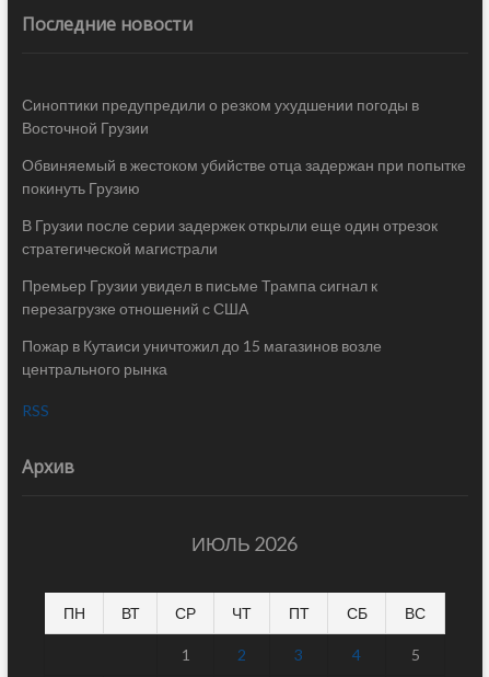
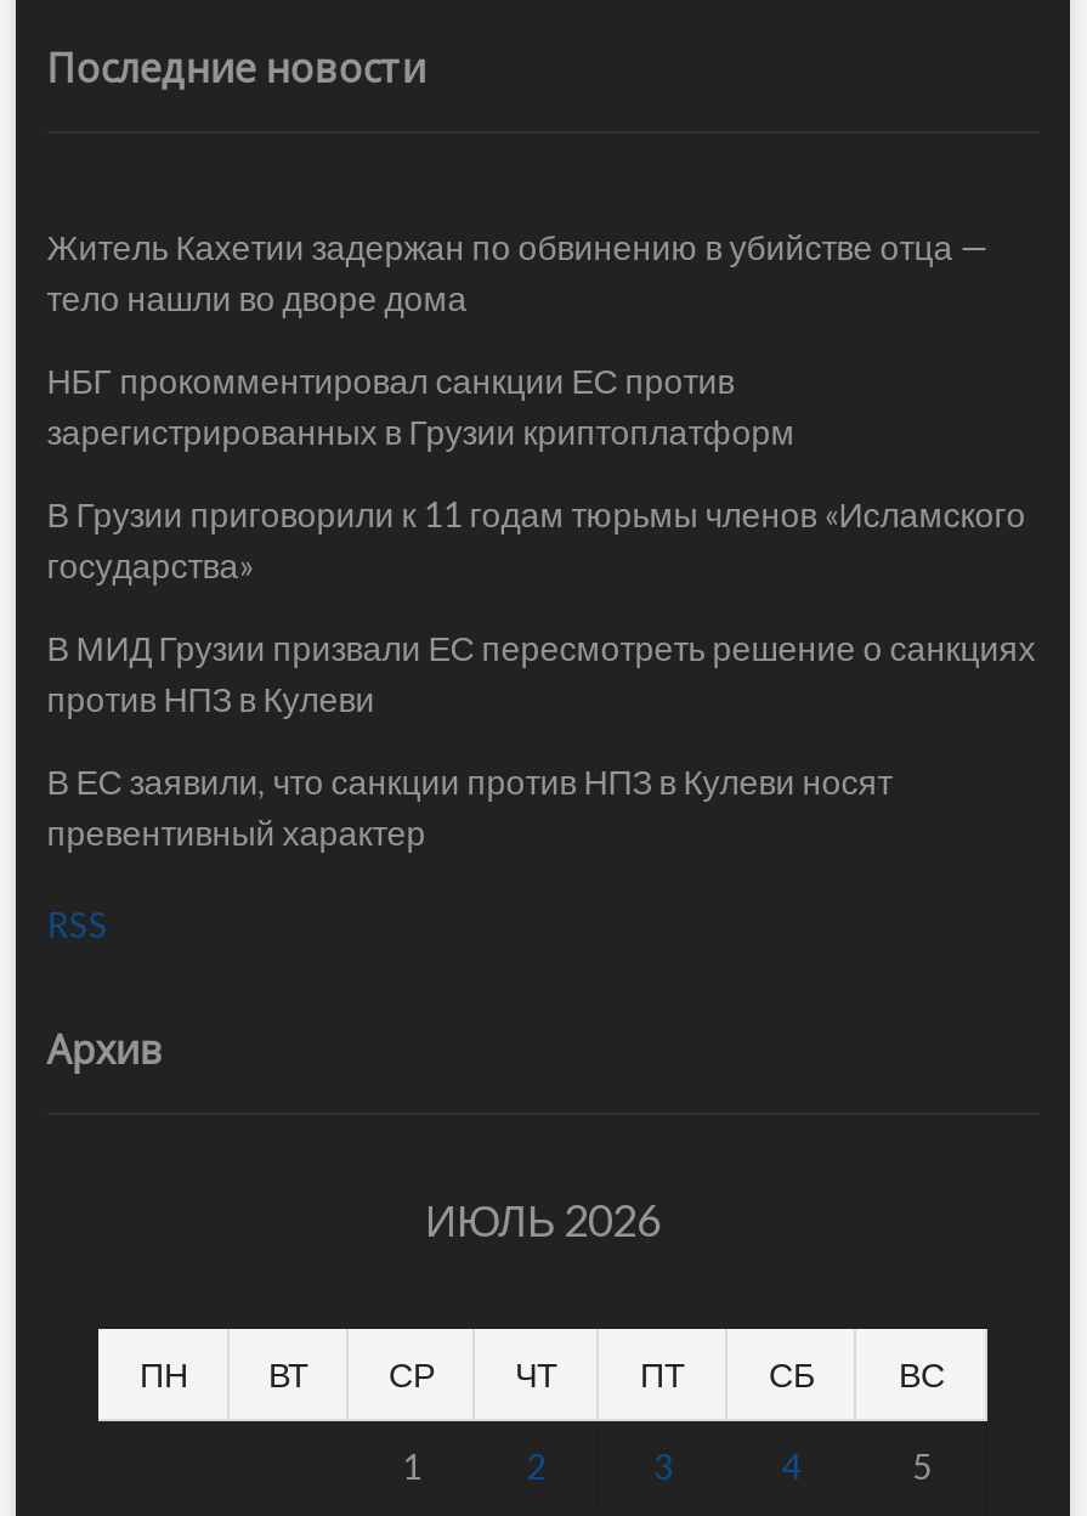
[22,95,419,137] Синоптики предупредили о резком ухудшении погоды в | Восточной Грузии -> [47,226,989,319] Житель Кахетии задержан по обвинению в убийстве отца — | тело нашли во дворе дома
[22,156,466,197] Обвиняемый в жестоком убийстве отца задержан при попытке | покинуть Грузию -> [47,360,795,452] НБГ прокомментировал санкции ЕС против | зарегистрированных в Грузии криптоплатформ
[22,216,437,258] В Грузии после серии задержек открыли еще один отрезок | стратегической магистрали -> [47,493,1026,586] В Грузии приговорили к 11 годам тюрьмы членов «Исламского | государства»
[22,276,377,318] Премьер Грузии увидел в письме Трампа сигнал к | перезагрузке отношений с США -> [47,627,1036,719] В МИД Грузии призвали ЕС пересмотреть решение о санкциях | против НПЗ в Кулеви
[22,336,382,378] Пожар в Кутаиси уничтожил до 15 магазинов возле | центрального рынка -> [47,761,892,853] В ЕС заявили, что санкции против НПЗ в Кулеви носят | превентивный характер

